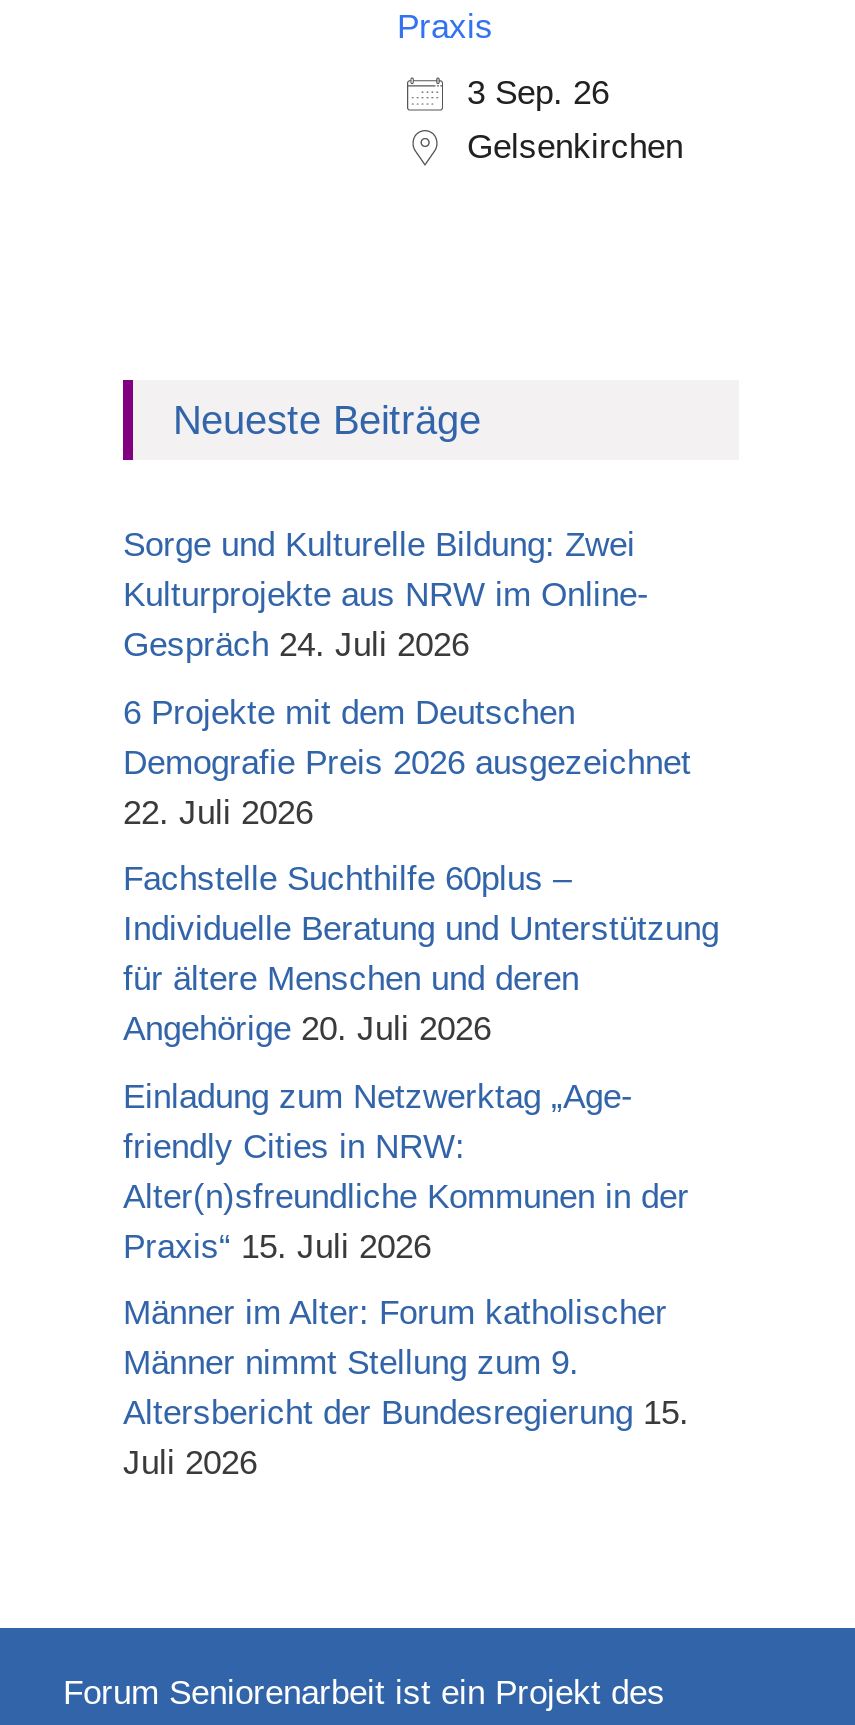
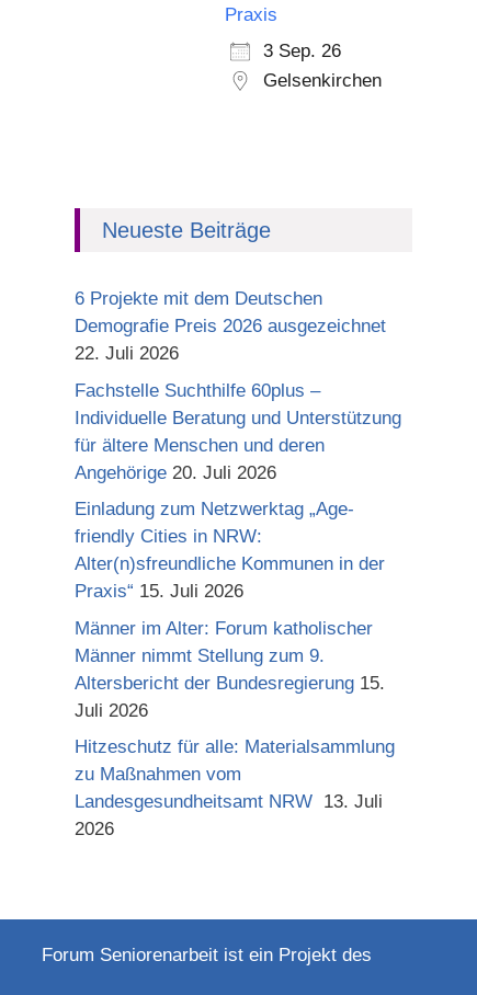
[123,526,649,664] Sorge und Kulturelle Bildung: Zwei | Kulturprojekte aus NRW im Online- | Gespräch 24. Juli 2026 -> none
moved [123,693,719,1482] -> [75,288,401,720]: 6 Projekte mit dem Deutschen | Demografie Preis 2026 ausgezeichnet | 22. Juli 2026 | ... | Altersbericht der Bundesregierung 15. | Juli 2026
none -> [75,736,395,839] Hitzeschutz für alle: Materialsammlung | zu Maßnahmen vom | Landesgesundheitsamt NRW 13. Juli | 2026

